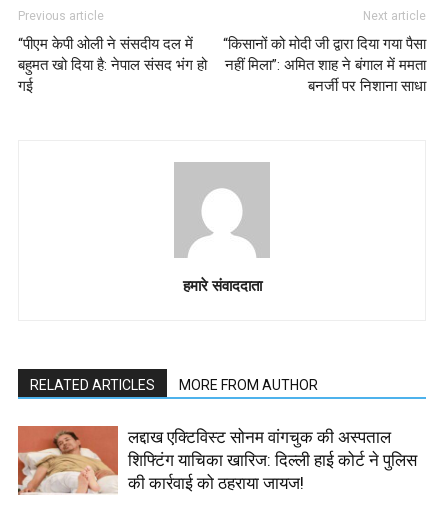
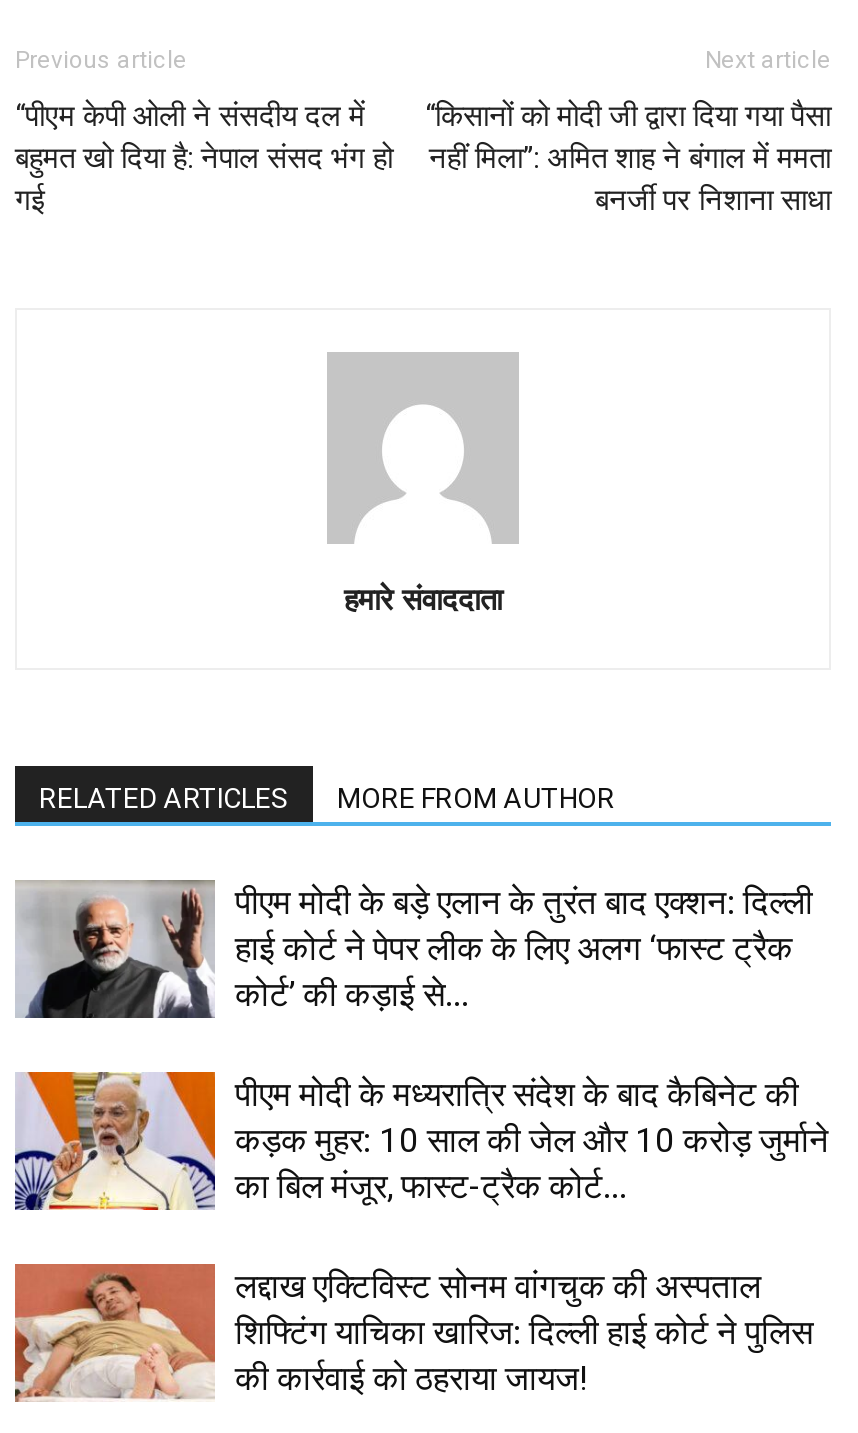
none -> [13,1070,207,1212] [image]
none -> [15,880,829,1206] [image] | पीएम मोदी के बड़े एलान के तुरंत बाद एक्शन: दिल्ली | हाई कोर्ट ने पेपर लीक के लिए अलग ‘फास्ट ट्रैक | कोर्ट’ की कड़ाई से... | पीएम मोदी के मध्यरात्रि संदेश के बाद कैबिनेट की | कड़क मुहर: 10 साल की जेल और 10 करोड़ जुर्माने | का बिल मंजूर, फास्ट-ट्रैक कोर्ट...

